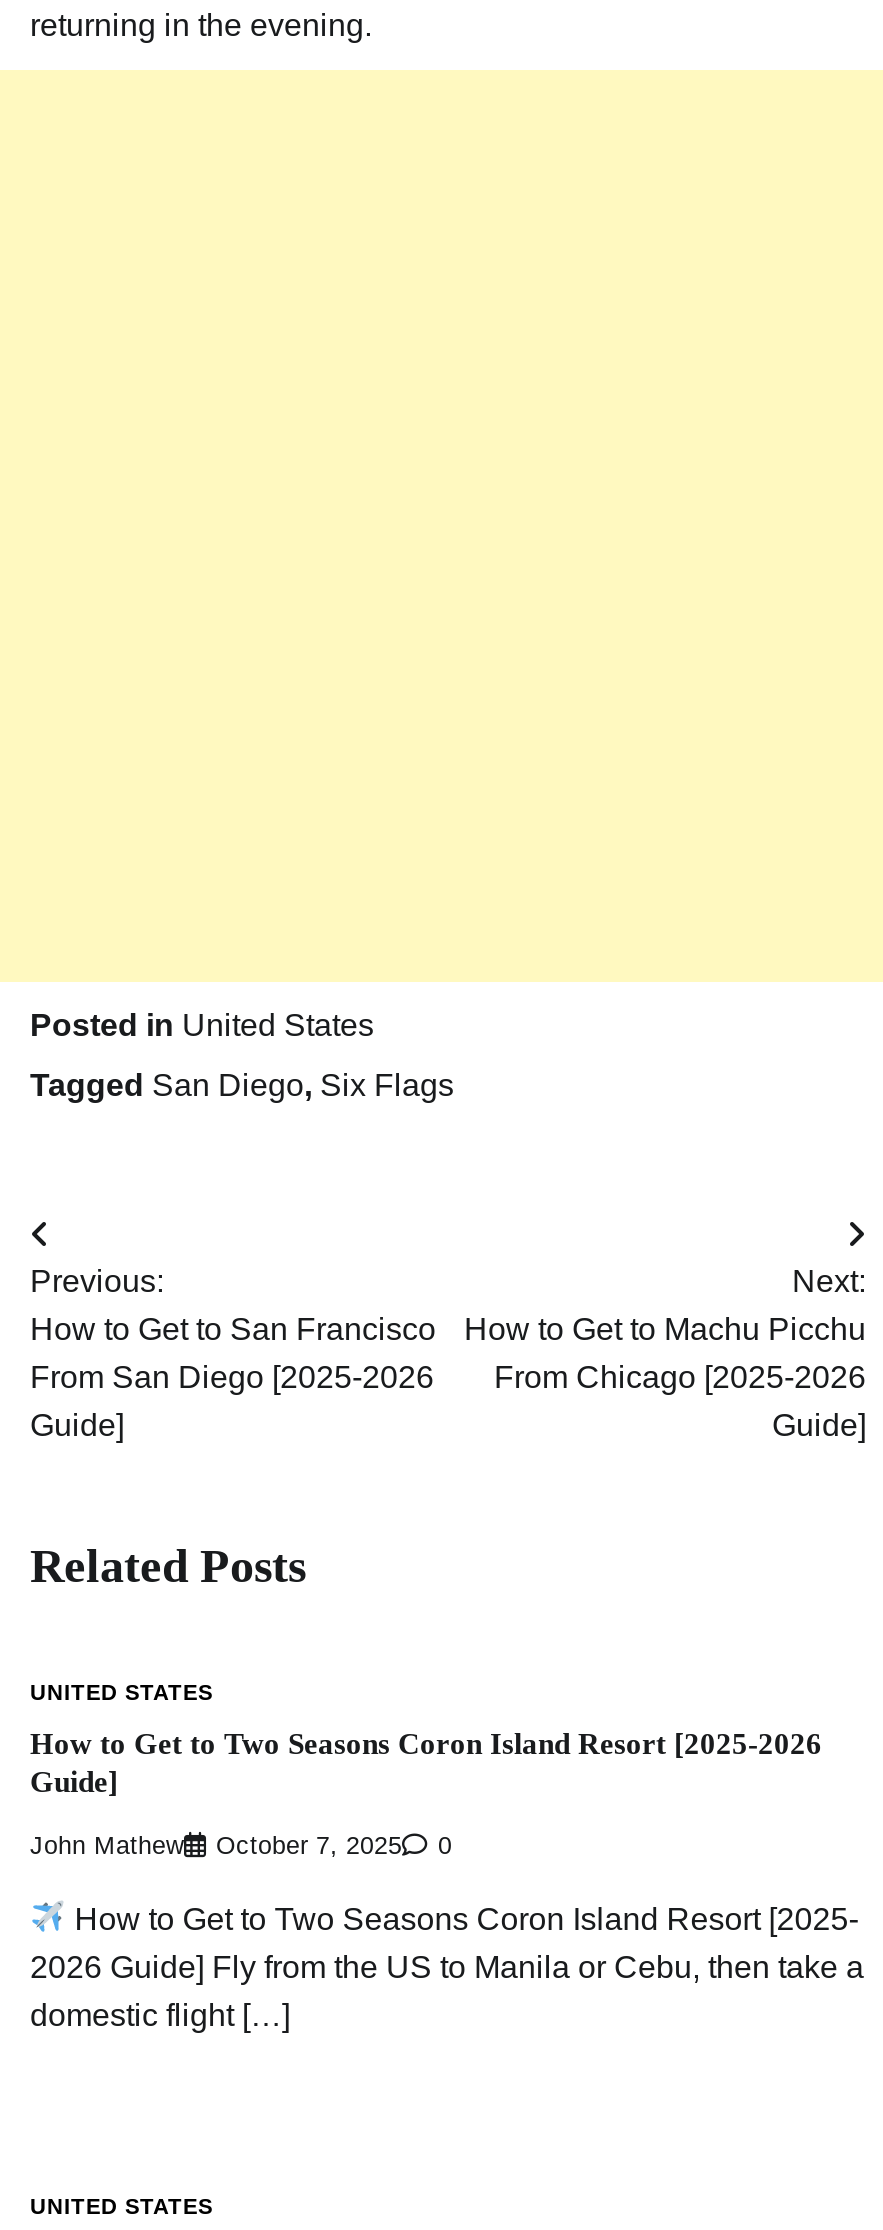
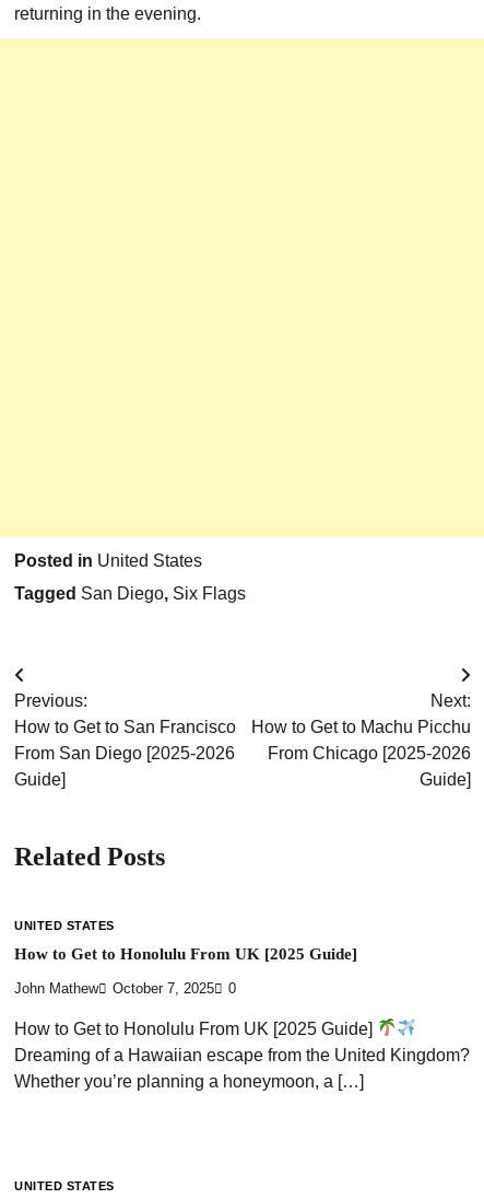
[30,1729,822,1799] How to Get to Two Seasons Coron Island Resort [2025-2026 | Guide] -> [14,946,357,963] How to Get to Honolulu From UK [2025 Guide]
[30,1901,864,2031] How to Get to Two Seasons Coron Island Resort [2025- | 2026 Guide] Fly from the US to Manila or Cebu, then take a | domestic flight […] -> [14,1019,470,1090] How to Get to Honolulu From UK [2025 Guide] | Dreaming of a Hawaiian escape from the United Kingdom? | Whether you’re planning a honeymoon, a […]

